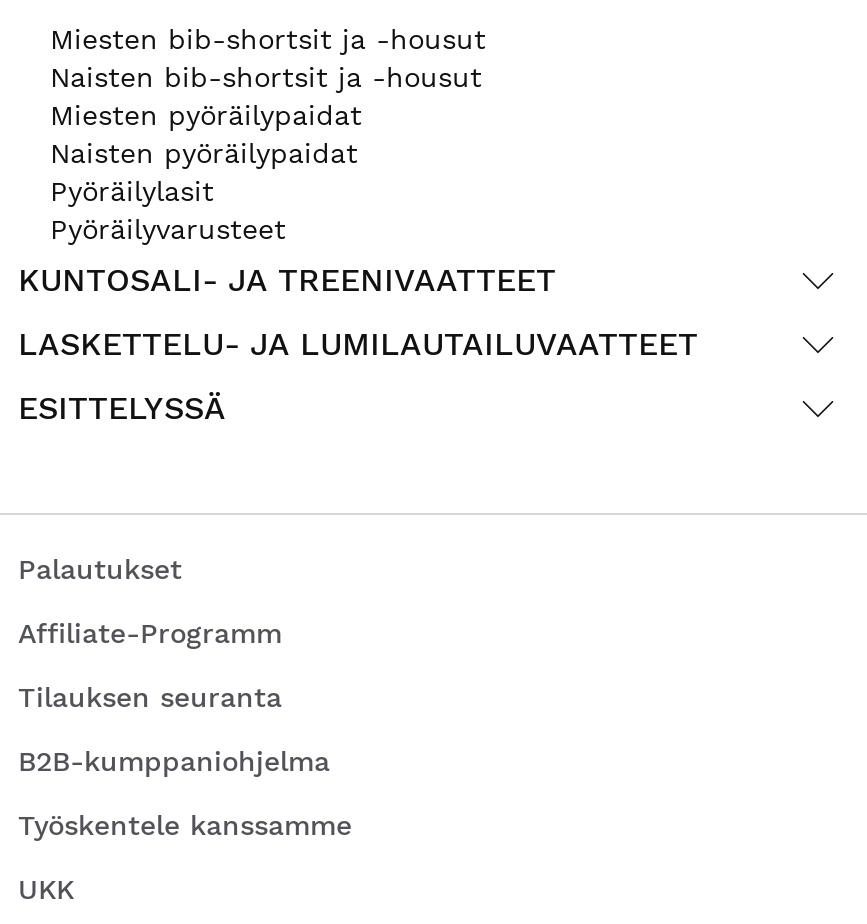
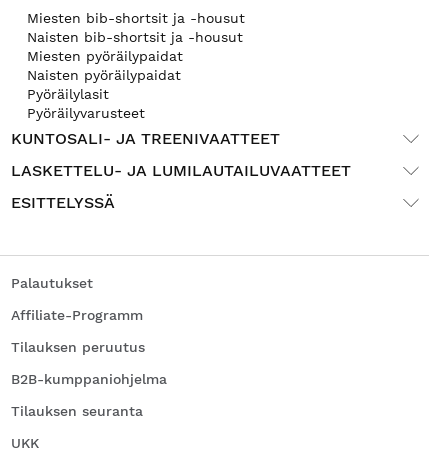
none -> [11,339,145,355] Tilauksen peruutus
moved [18,680,282,712] -> [11,403,143,419]: Tilauksen seuranta
[18,808,352,840] Työskentele kanssamme -> none

